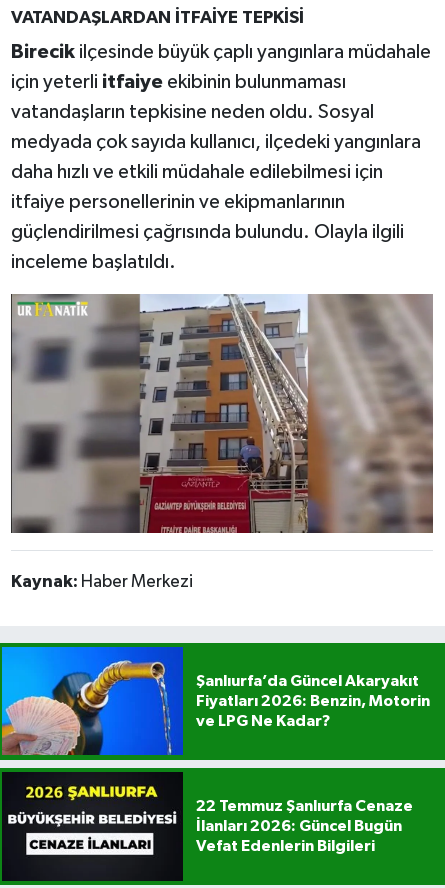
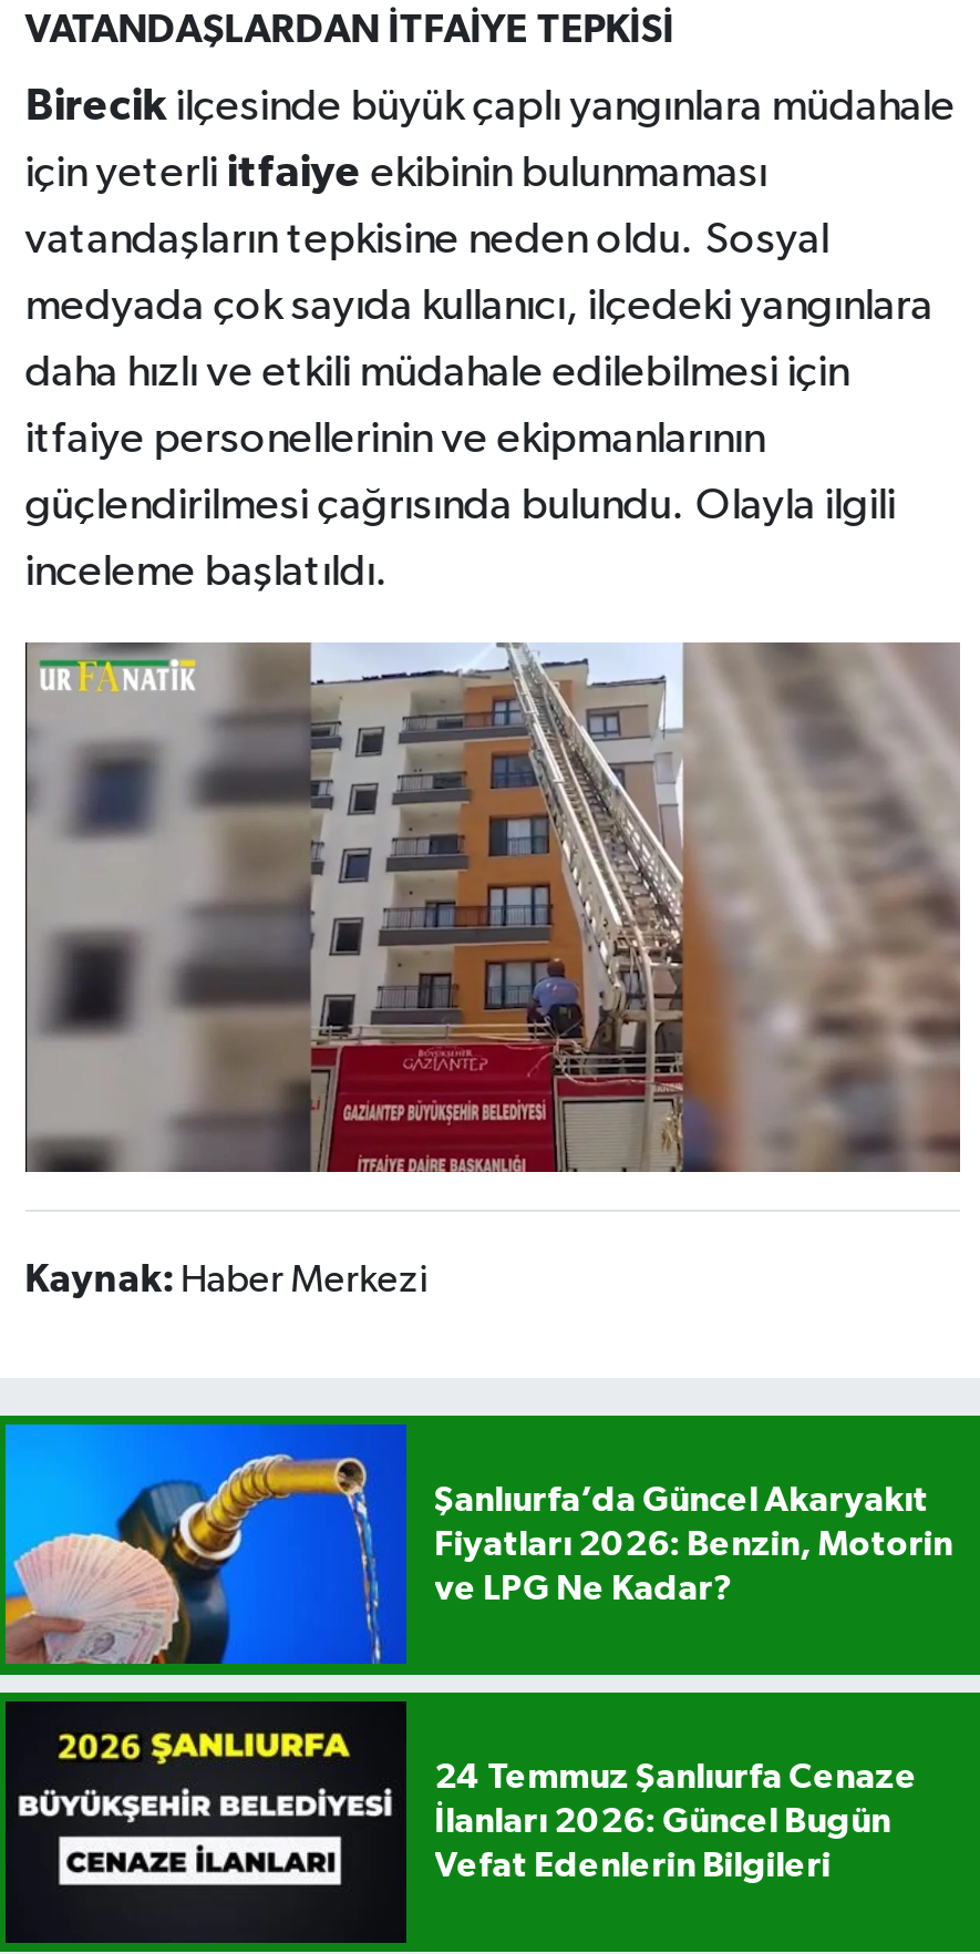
[196,798,413,814] 22 Temmuz Şanlıurfa Cenaze -> [434,1760,917,1796] 24 Temmuz Şanlıurfa Cenaze

